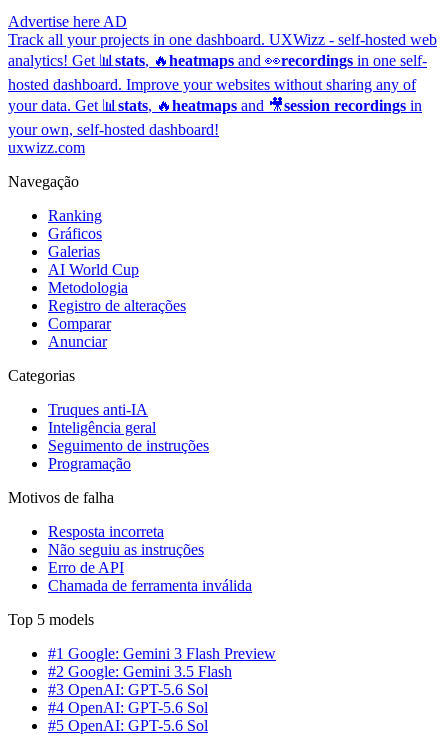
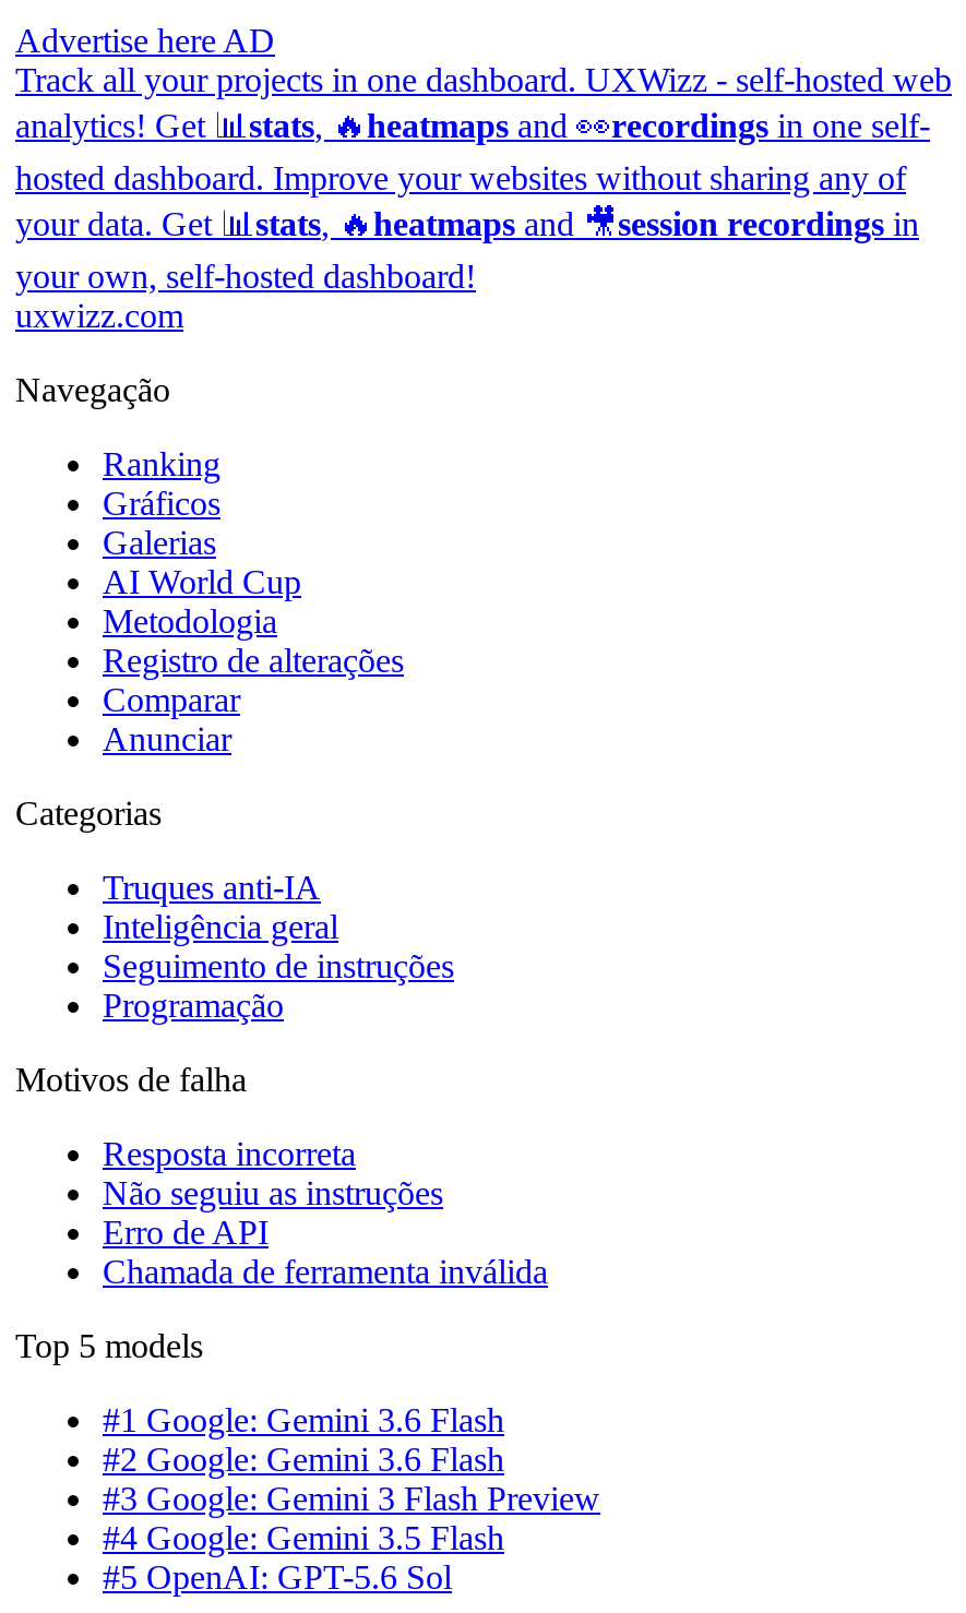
[48,645,276,716] #1 Google: Gemini 3 Flash Preview | #2 Google: Gemini 3.5 Flash | #3 OpenAI: GPT-5.6 Sol | #4 OpenAI: GPT-5.6 Sol -> [103,1402,600,1557] #1 Google: Gemini 3.6 Flash | #2 Google: Gemini 3.6 Flash | #3 Google: Gemini 3 Flash Preview | #4 Google: Gemini 3.5 Flash

